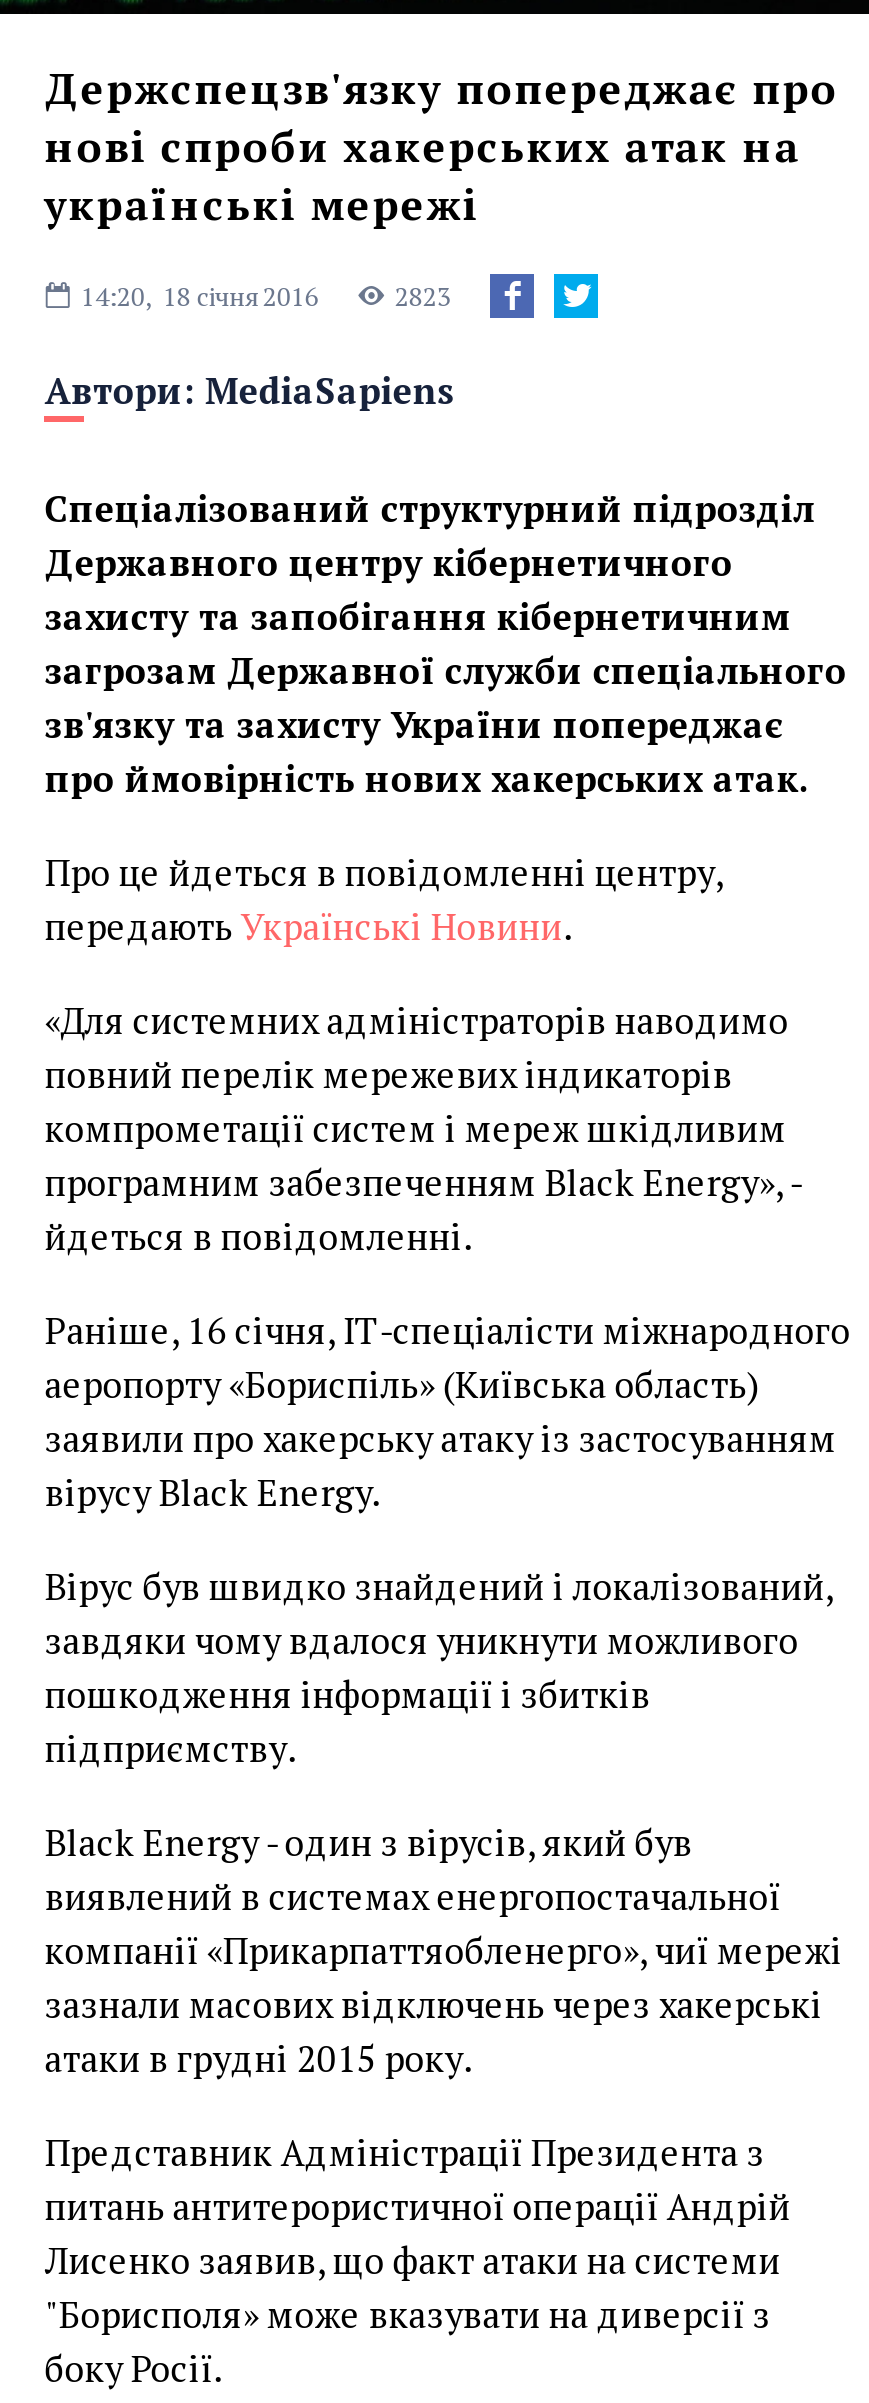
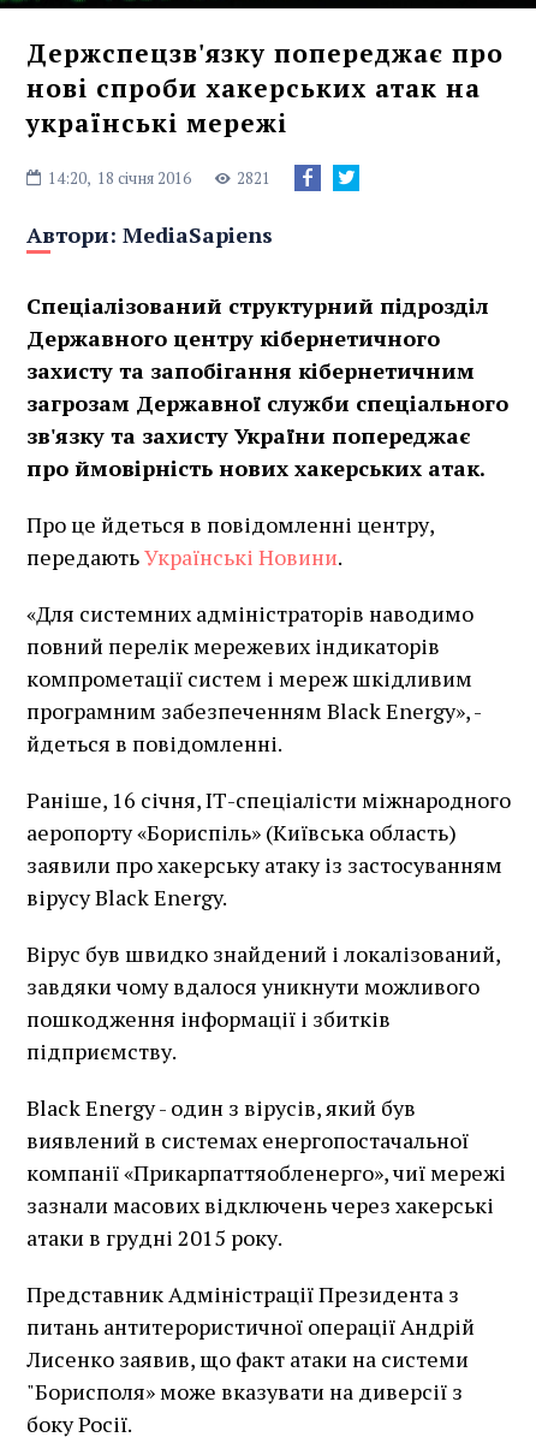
[395,277,451,313] 2823 -> [237,167,271,188] 2821

